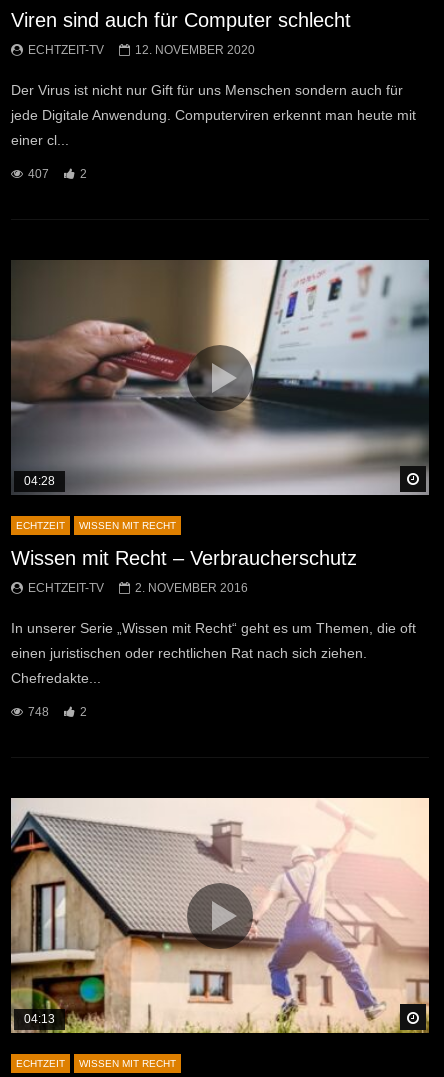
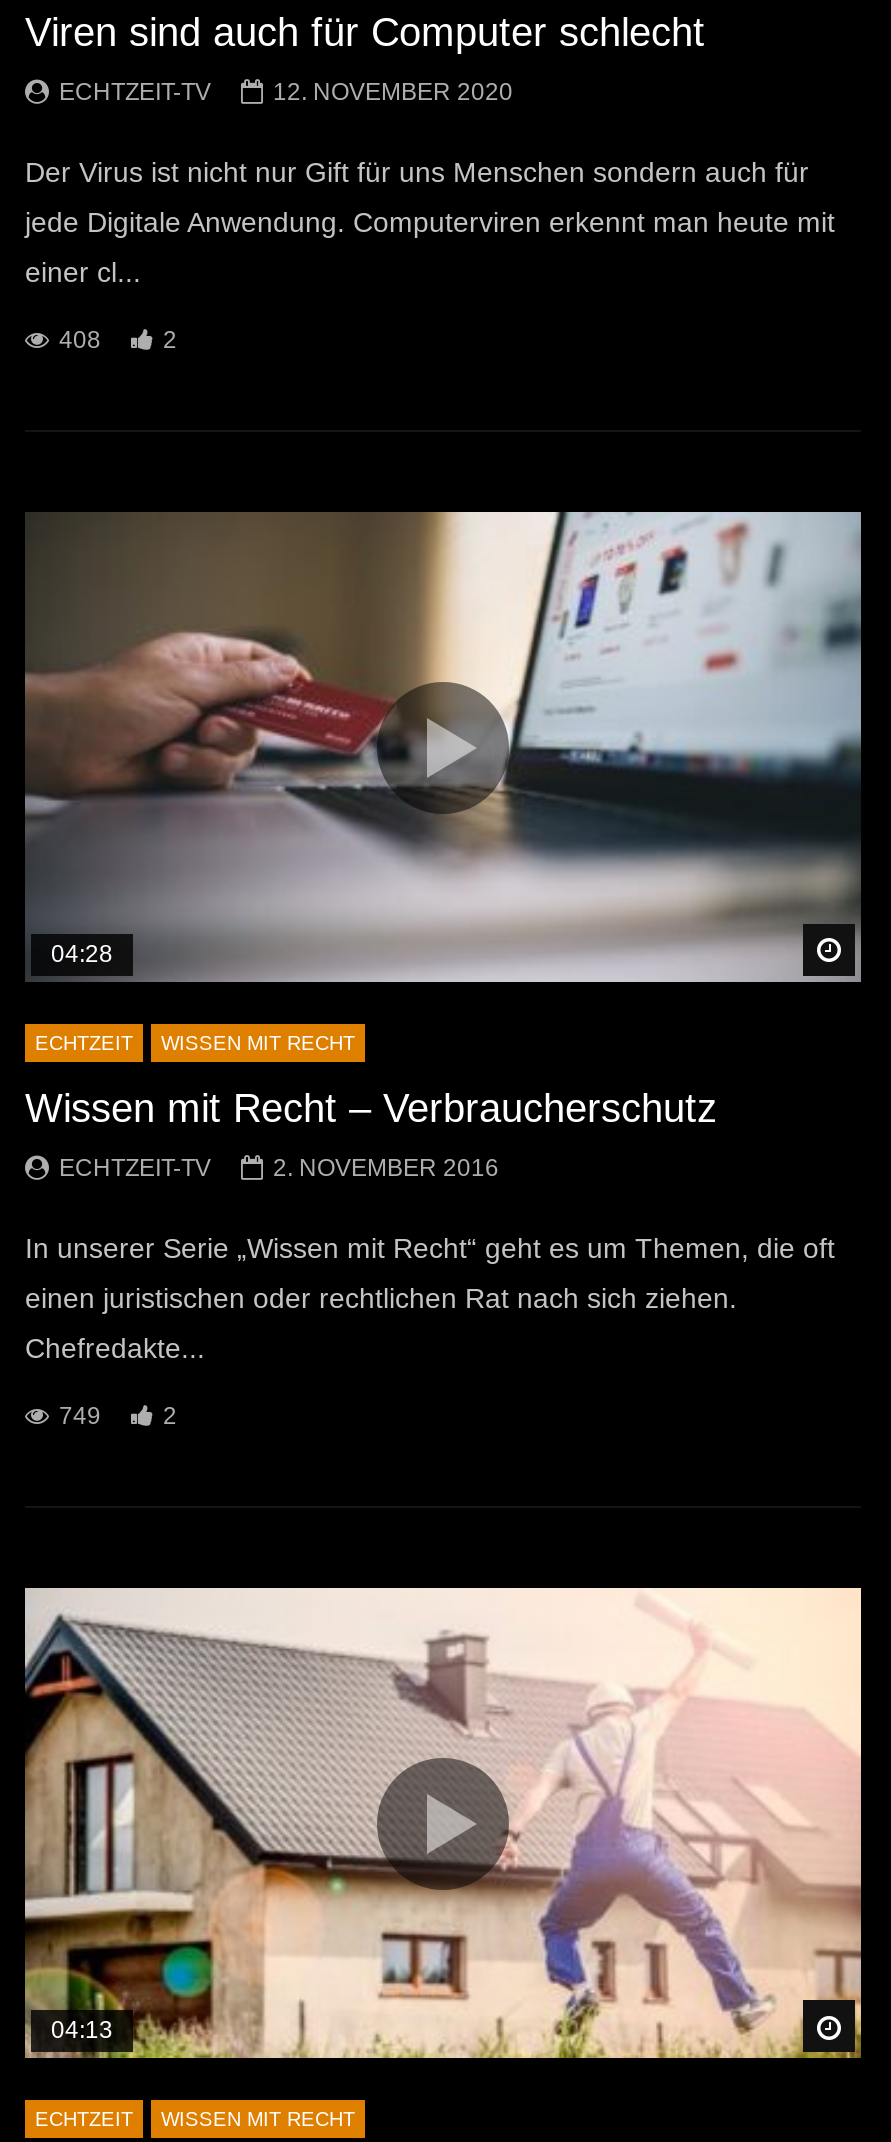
[28,166,49,180] 407 -> [59,325,101,353] 408
[28,705,49,719] 748 -> [59,1401,101,1429] 749

